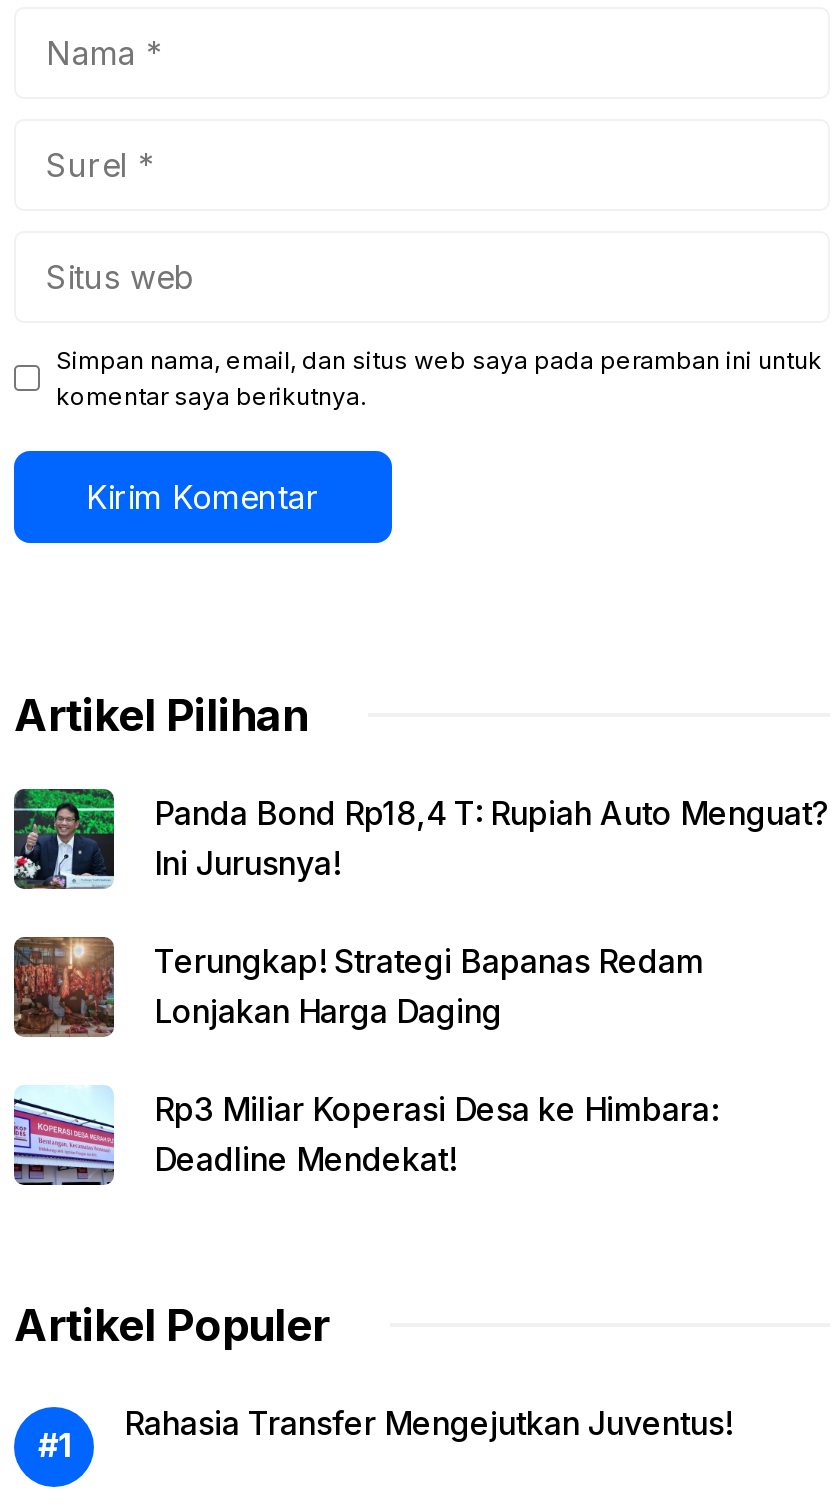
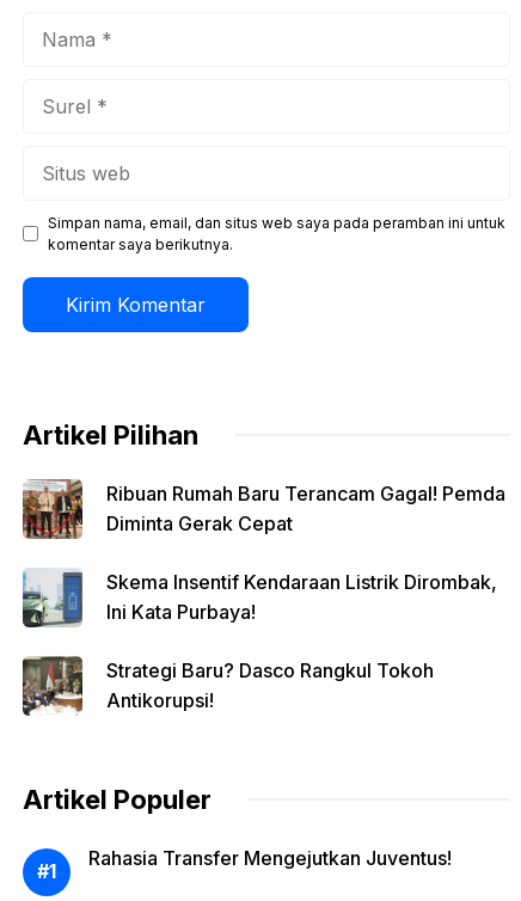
[12,787,830,889] [image] | Panda Bond Rp18,4 T: Rupiah Auto Menguat? | Ini Jurusnya! -> [22,478,505,539] [image] | Ribuan Rumah Baru Terancam Gagal! Pemda | Diminta Gerak Cepat
[12,935,704,1037] [image] | Terungkap! Strategi Bapanas Redam | Lonjakan Harga Daging -> [22,568,497,629] [image] | Skema Insentif Kendaraan Listrik Dirombak, | Ini Kata Purbaya!
[12,1085,718,1187] [image] | Rp3 Miliar Koperasi Desa ke Himbara: | Deadline Mendekat! -> [22,655,434,716] [image] | Strategi Baru? Dasco Rangkul Tokoh | Antikorupsi!

